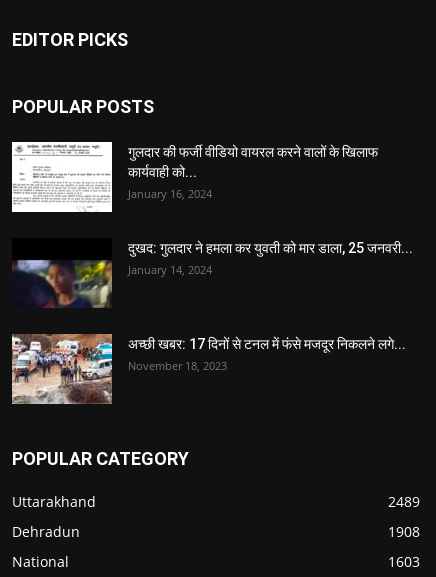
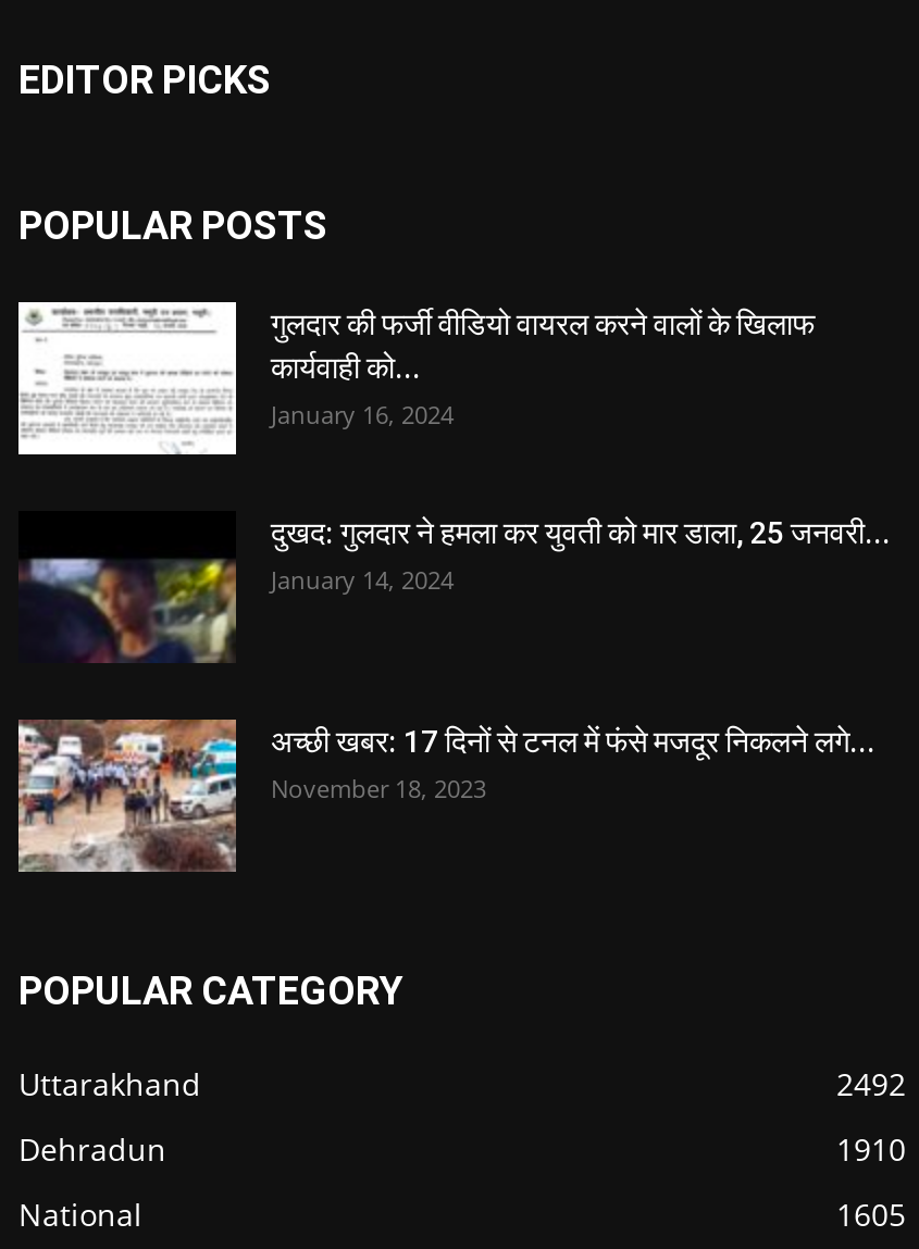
[388,492,420,511] 2489 -> [836,1065,906,1106] 2492
[388,522,420,541] 1908 -> [836,1130,906,1171] 1910
[388,552,420,571] 1603 -> [836,1195,906,1236] 1605

